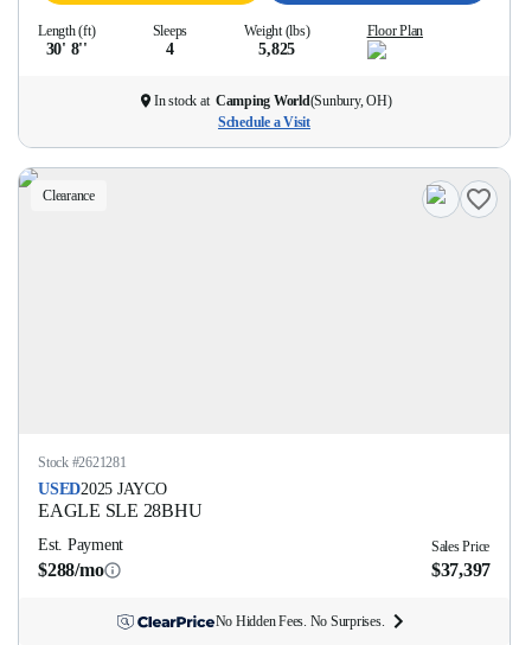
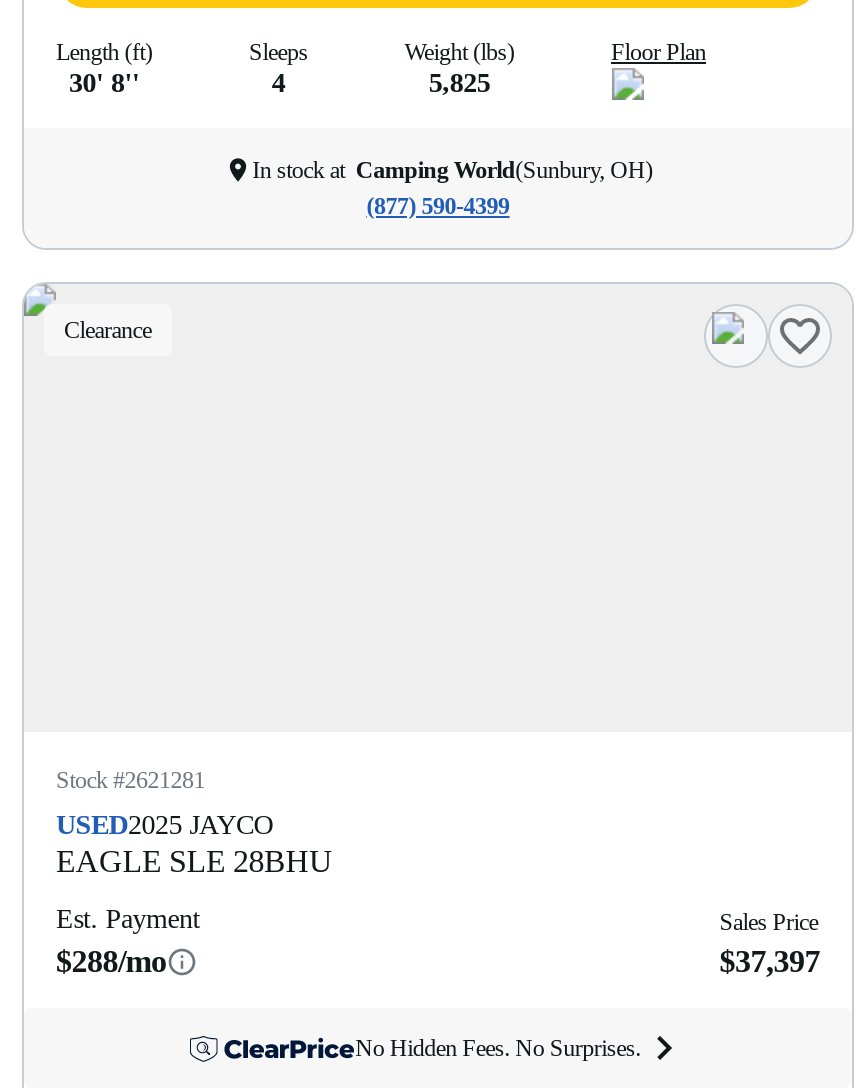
[218,114,310,130] Schedule a Visit -> [366,192,509,220] (877) 590-4399

